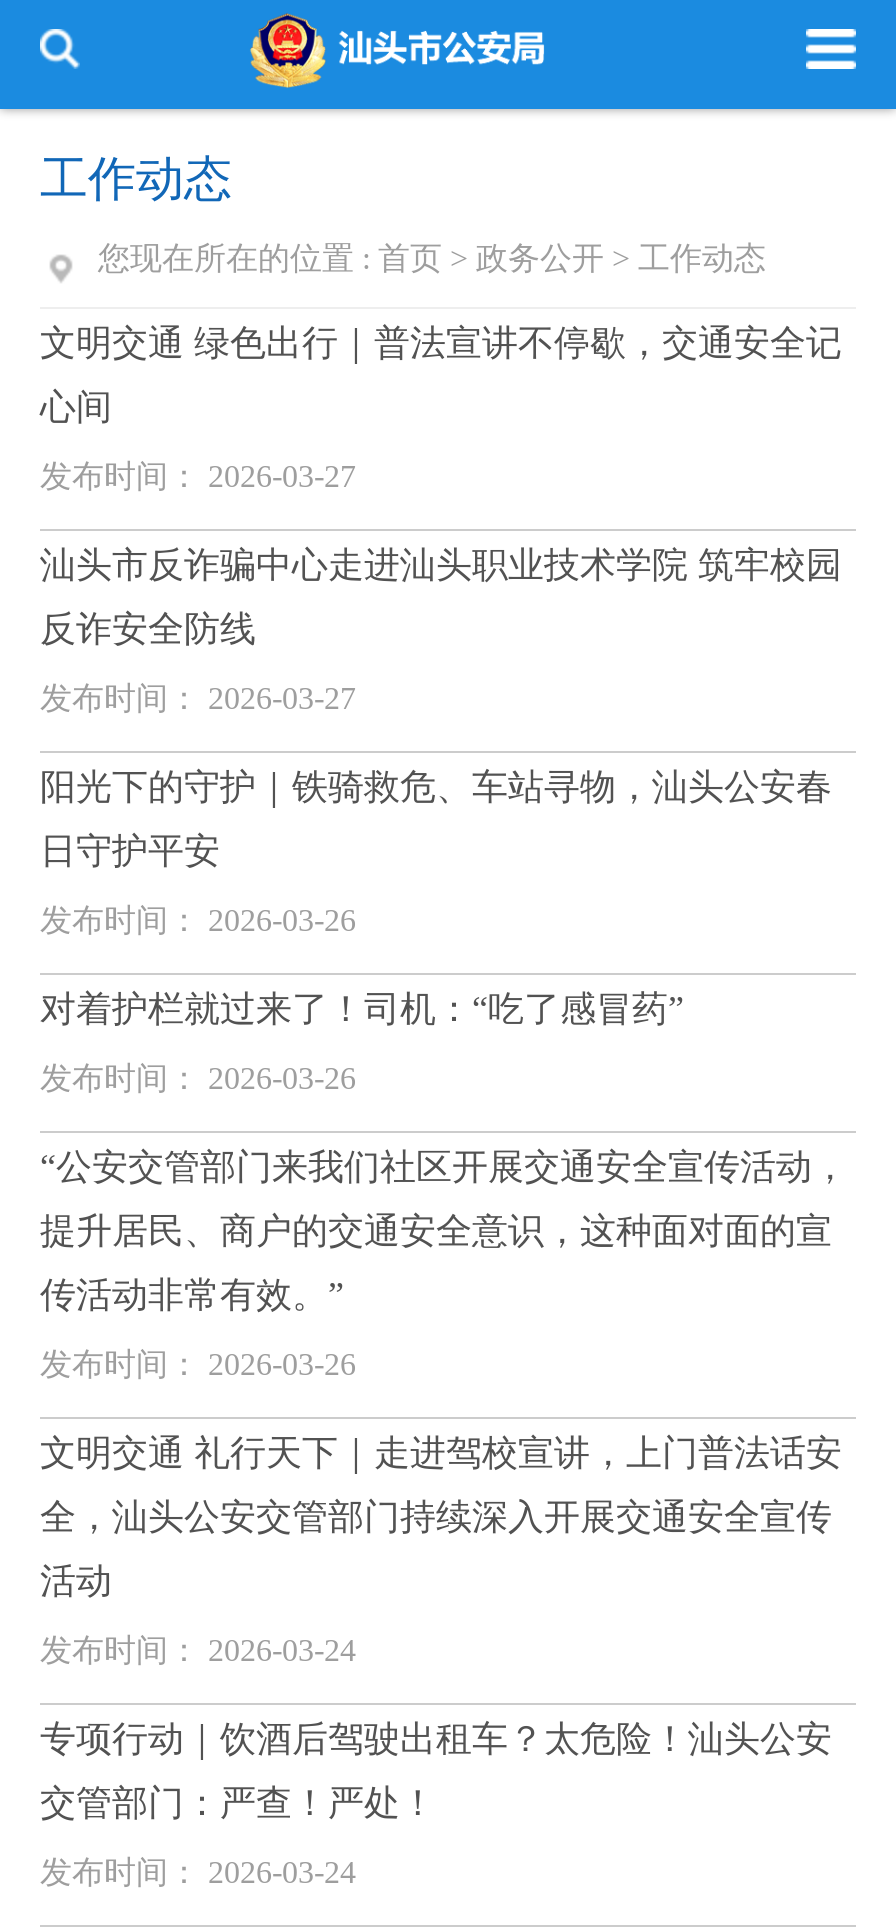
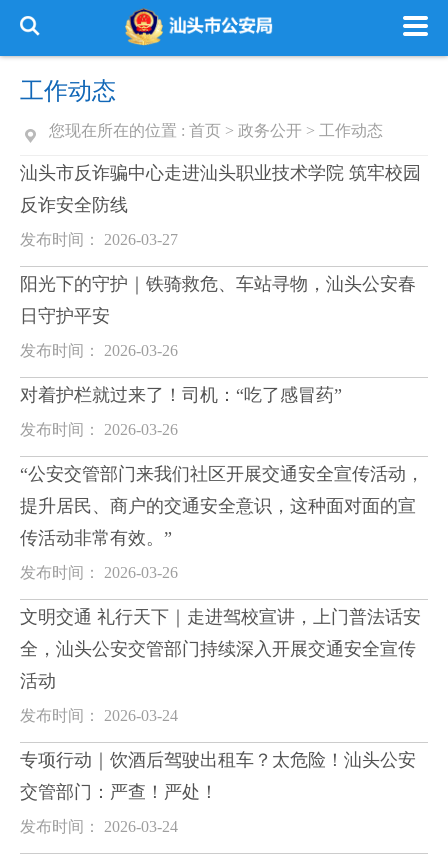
[40,323,842,493] 文明交通 绿色出行｜普法宣讲不停歇，交通安全记 | 心间 | 发布时间： 2026-03-27 -> none

